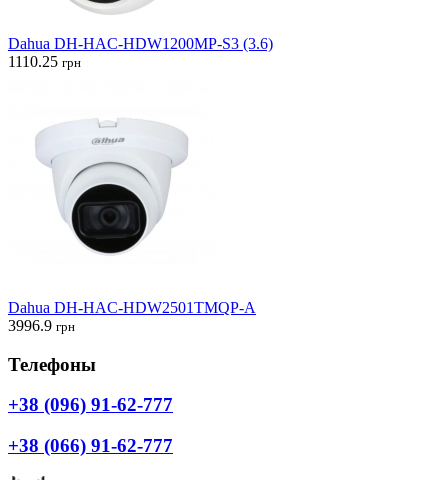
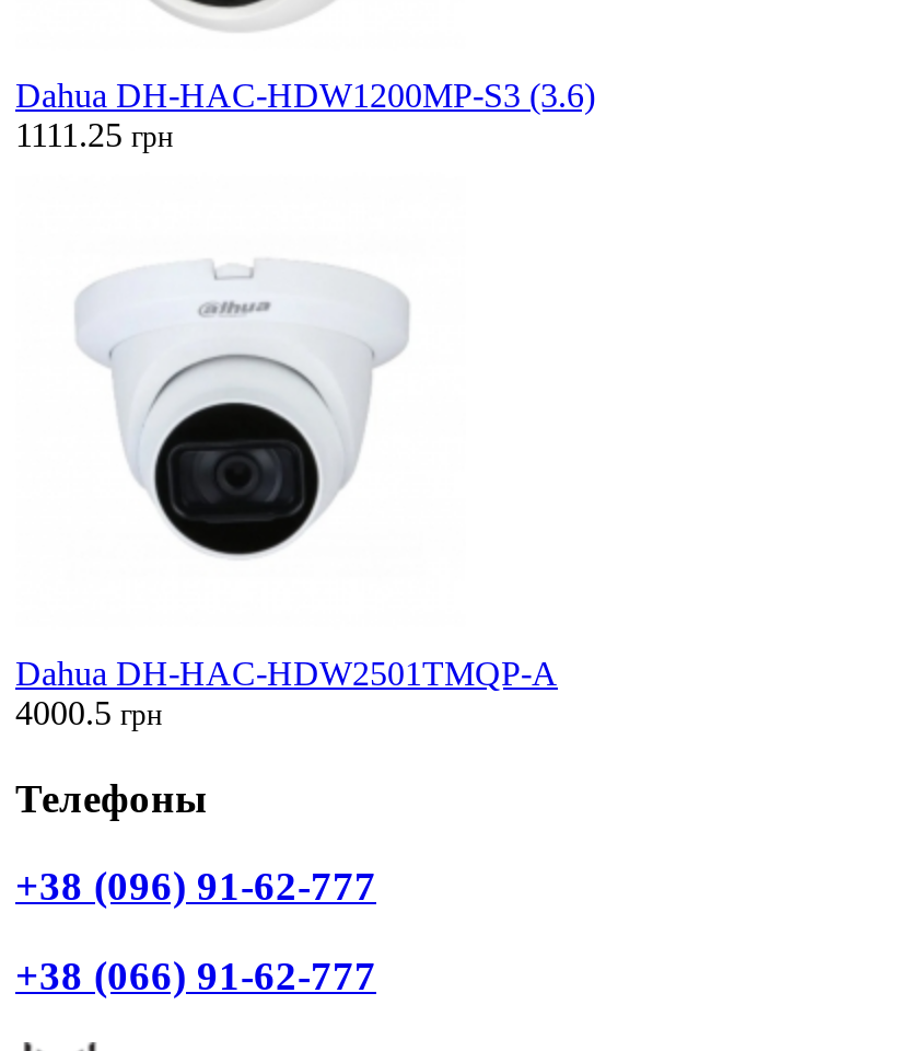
[8,53,81,70] 1110.25 грн -> [15,116,173,153] 1111.25 грн
[8,317,75,334] 3996.9 грн -> [15,694,162,731] 4000.5 грн

